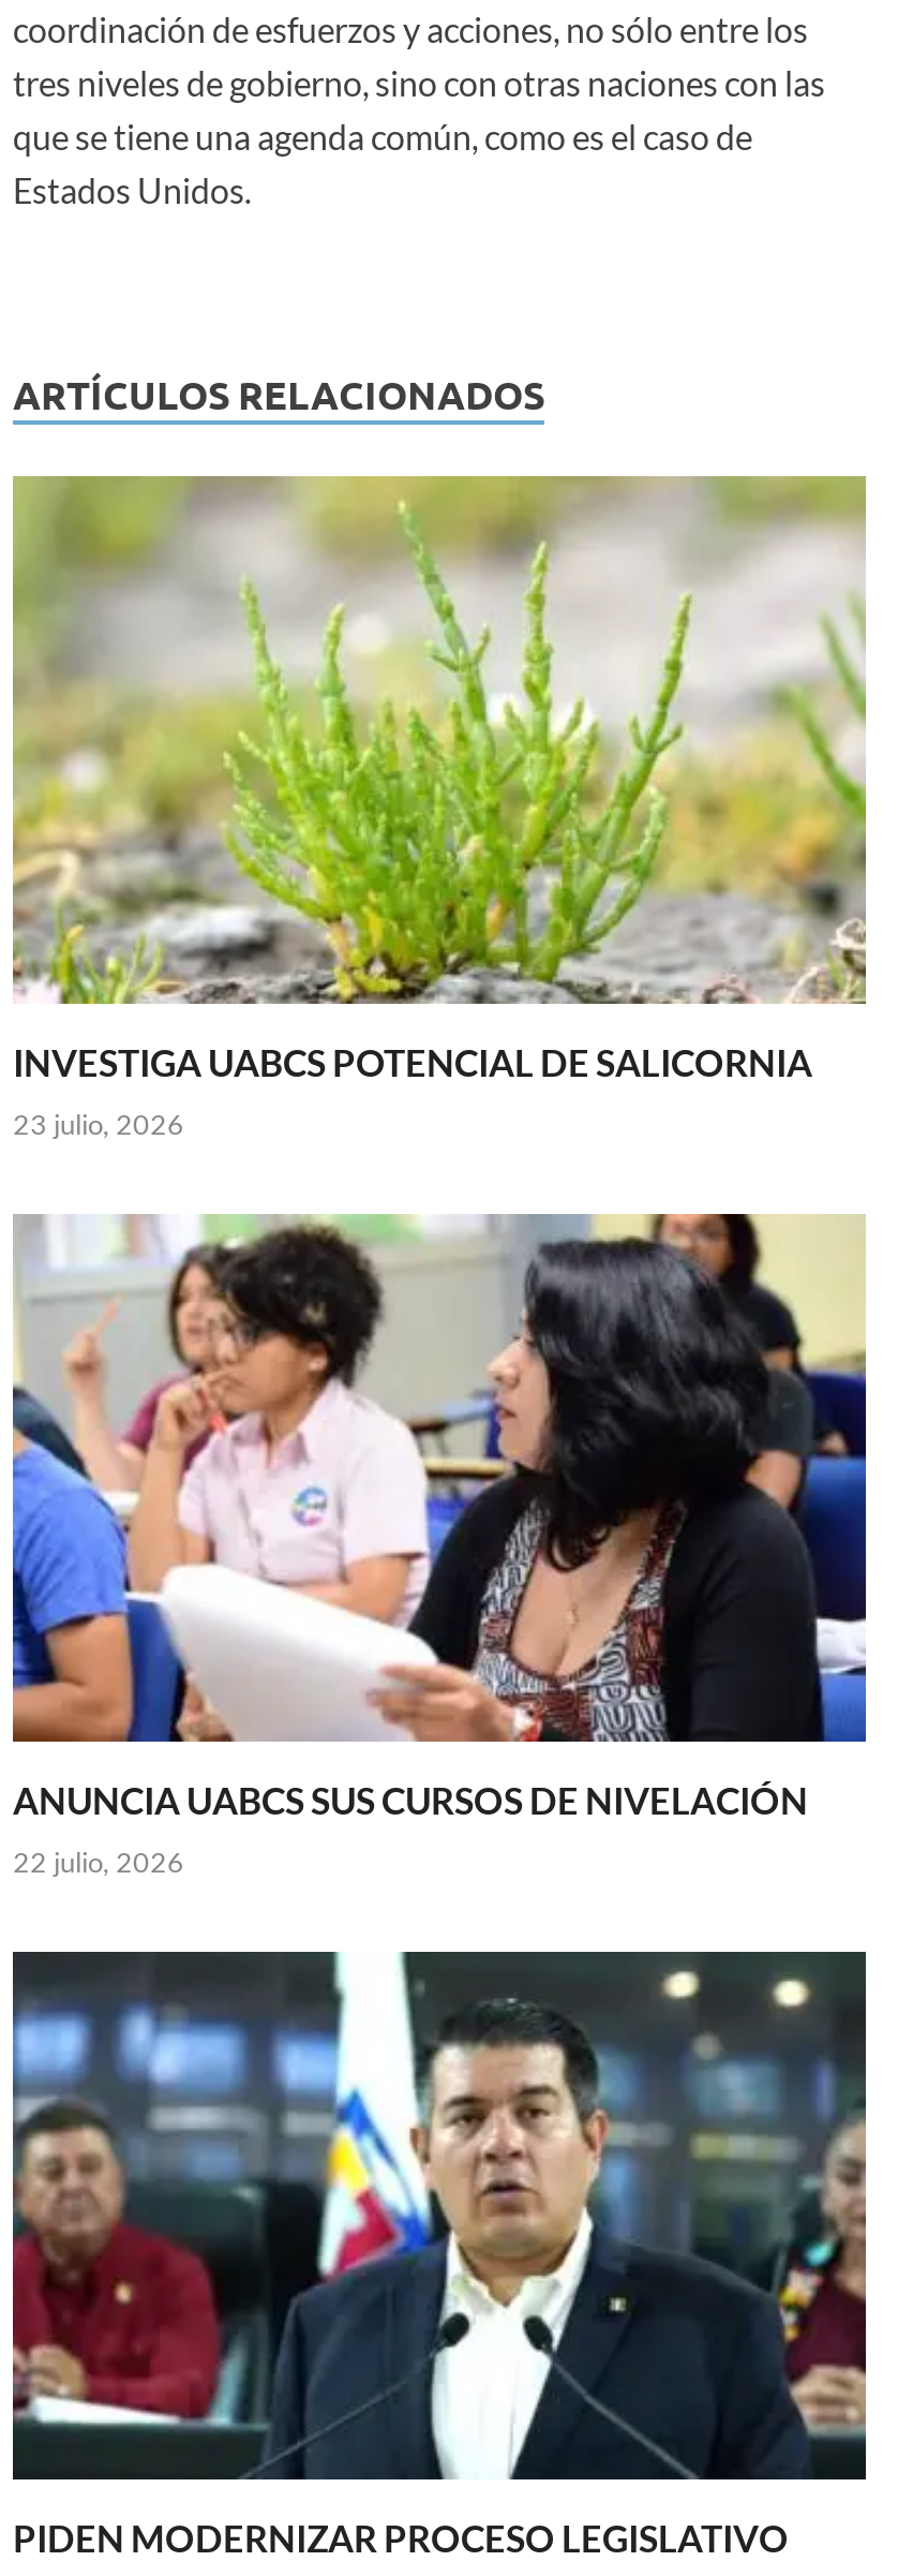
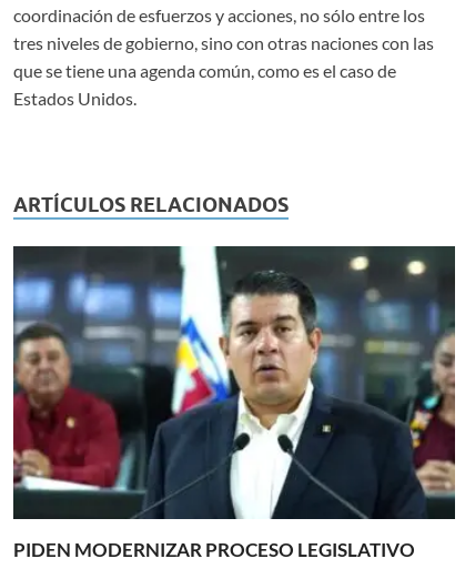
[11,474,868,1141] [image] | INVESTIGA UABCS POTENCIAL DE SALICORNIA | 23 julio, 2026 -> none
[11,1212,868,1880] [image] | ANUNCIA UABCS SUS CURSOS DE NIVELACIÓN | 22 julio, 2026 -> none

